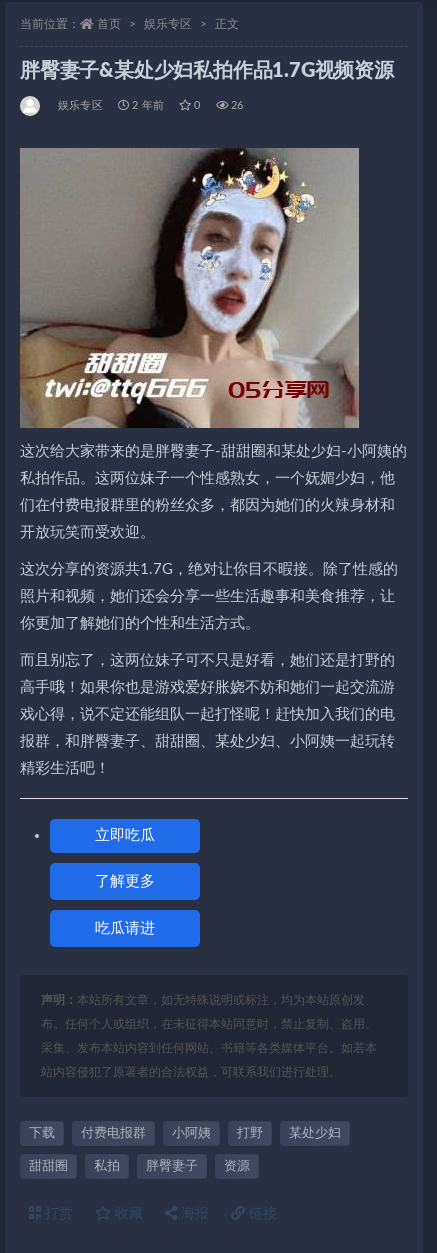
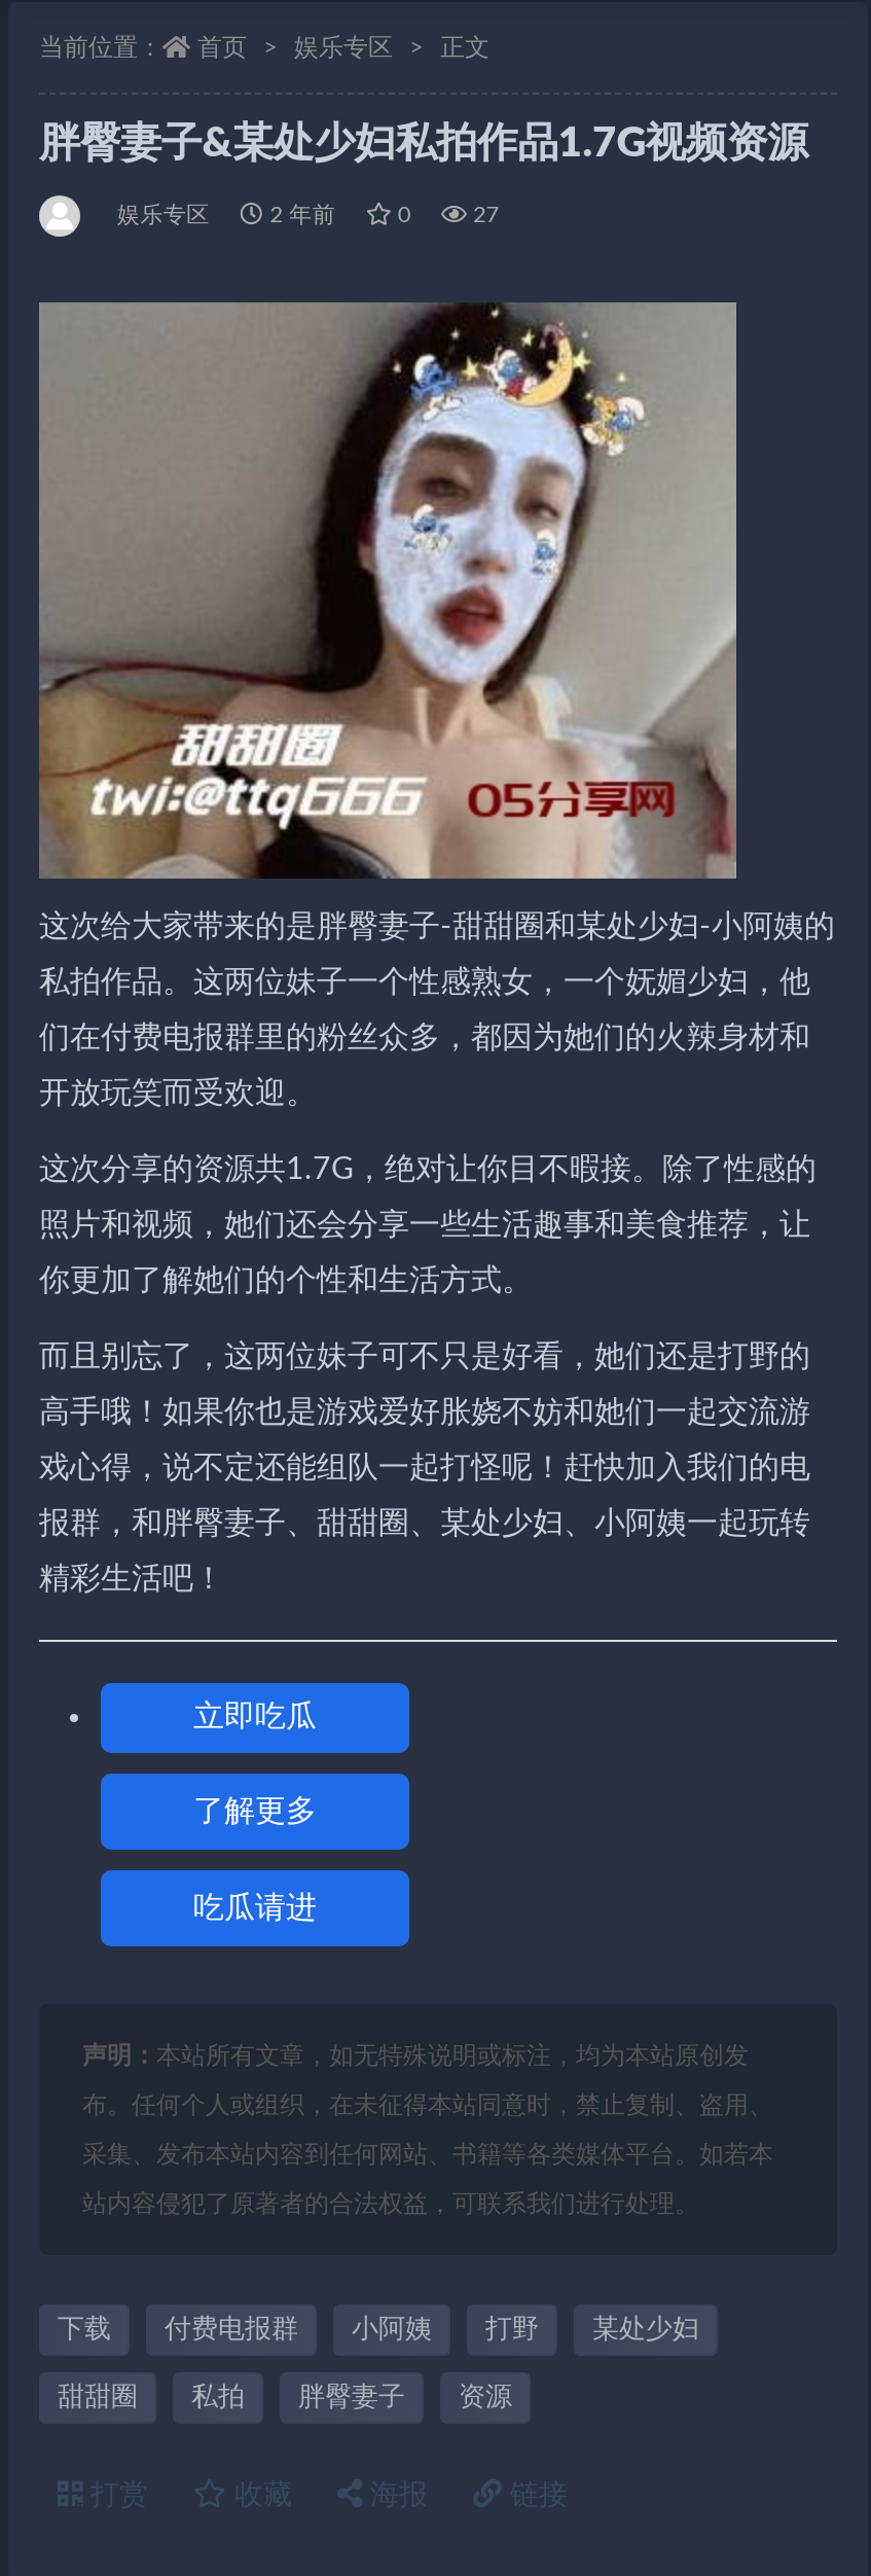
[228,100,243,111] 26 -> [466,204,499,226] 27

